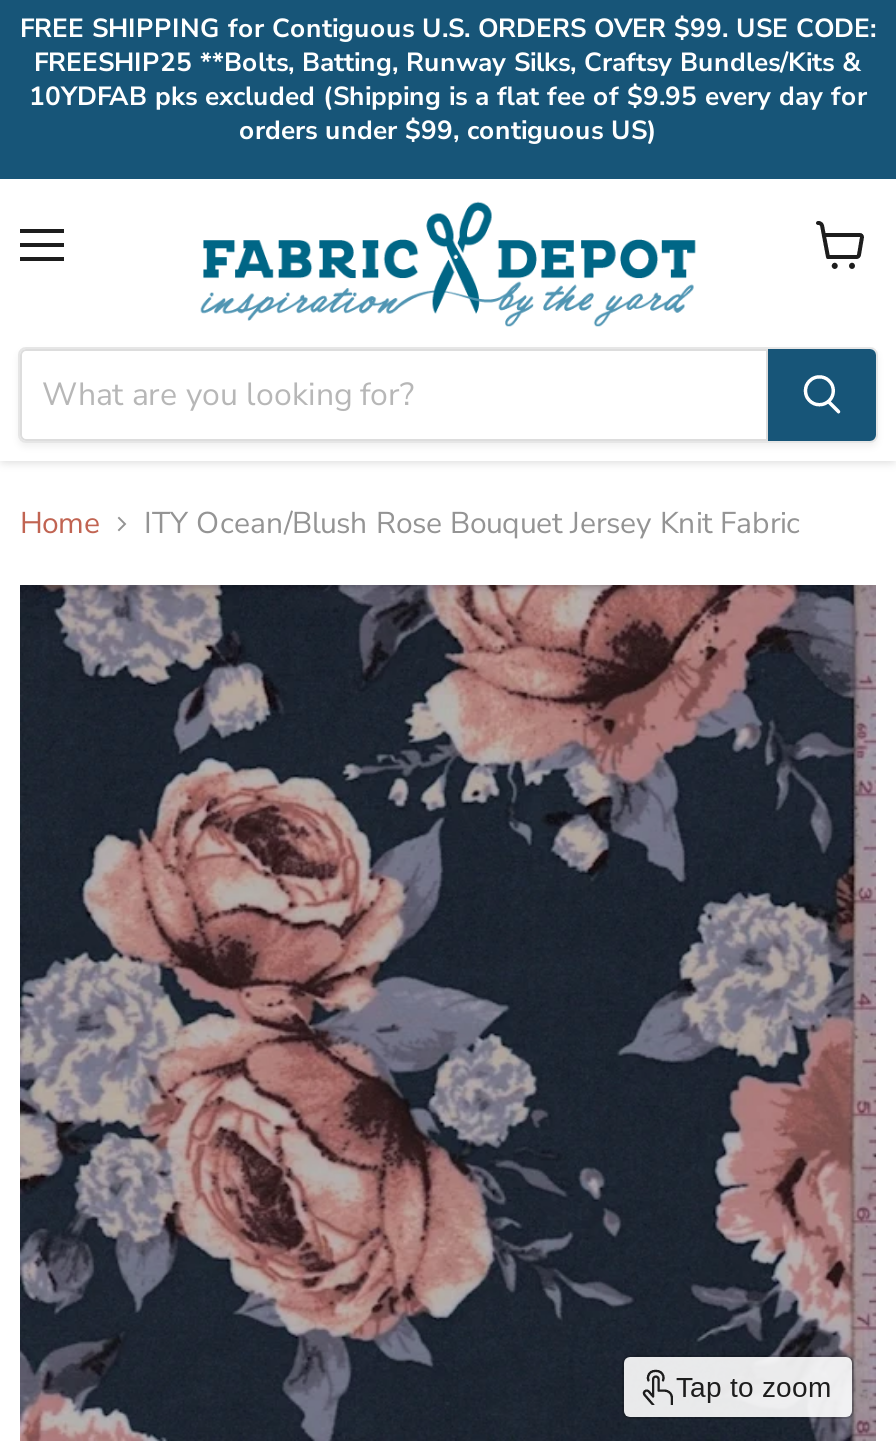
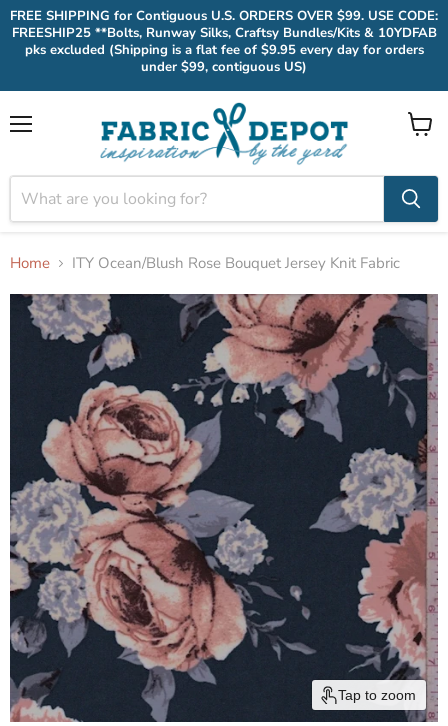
[29,45,867,149] FREESHIP25 **Bolts, Batting, Runway Silks, Craftsy Bundles/Kits & | 10YDFAB pks excluded (Shipping is a flat fee of $9.95 every day for | orders under $99, contiguous US) -> [11,24,436,76] FREESHIP25 **Bolts, Runway Silks, Craftsy Bundles/Kits & 10YDFAB | pks excluded (Shipping is a flat fee of $9.95 every day for orders | under $99, contiguous US)

